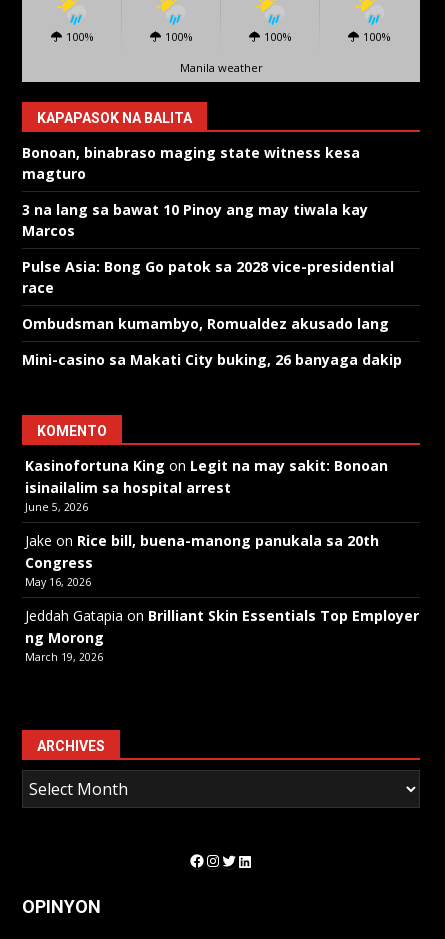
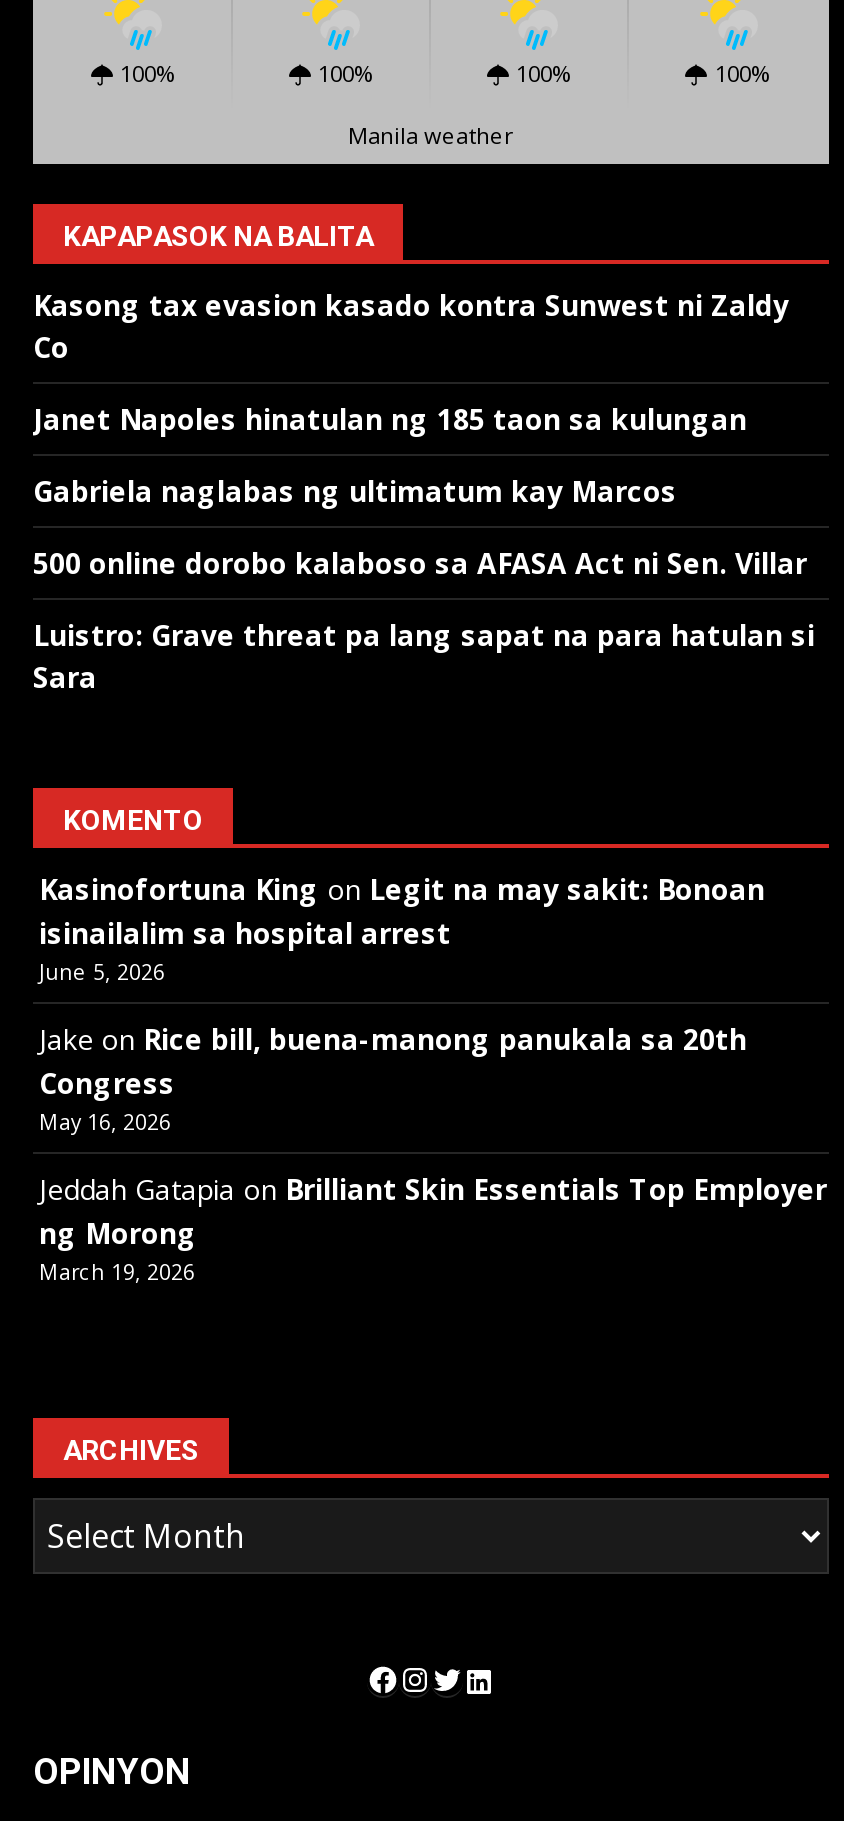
[22,143,360,183] Bonoan, binabraso maging state witness kesa | magturo -> [33,286,789,366] Kasong tax evasion kasado kontra Sunwest ni Zaldy | Co
[22,200,368,240] 3 na lang sa bawat 10 Pinoy ang may tiwala kay | Marcos -> [33,400,747,438] Janet Napoles hinatulan ng 185 taon sa kulungan
[22,257,394,297] Pulse Asia: Bong Go patok sa 2028 vice-presidential | race -> [33,472,677,510] Gabriela naglabas ng ultimatum kay Marcos
[22,314,389,333] Ombudsman kumambyo, Romualdez akusado lang -> [33,544,807,582] 500 online dorobo kalaboso sa AFASA Act ni Sen. Villar
[22,350,402,369] Mini-casino sa Makati City buking, 26 banyaga dakip -> [33,616,815,696] Luistro: Grave threat pa lang sapat na para hatulan si | Sara

